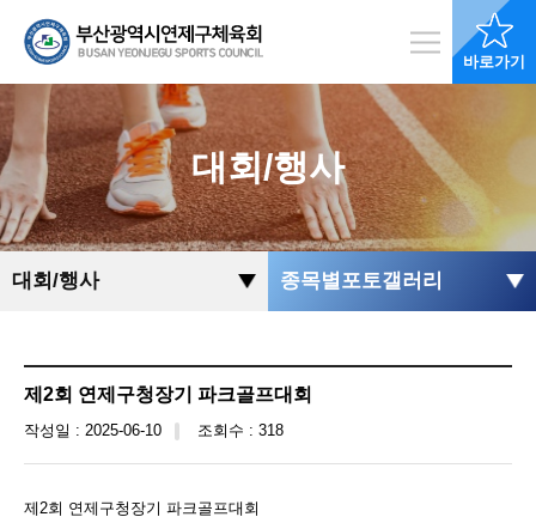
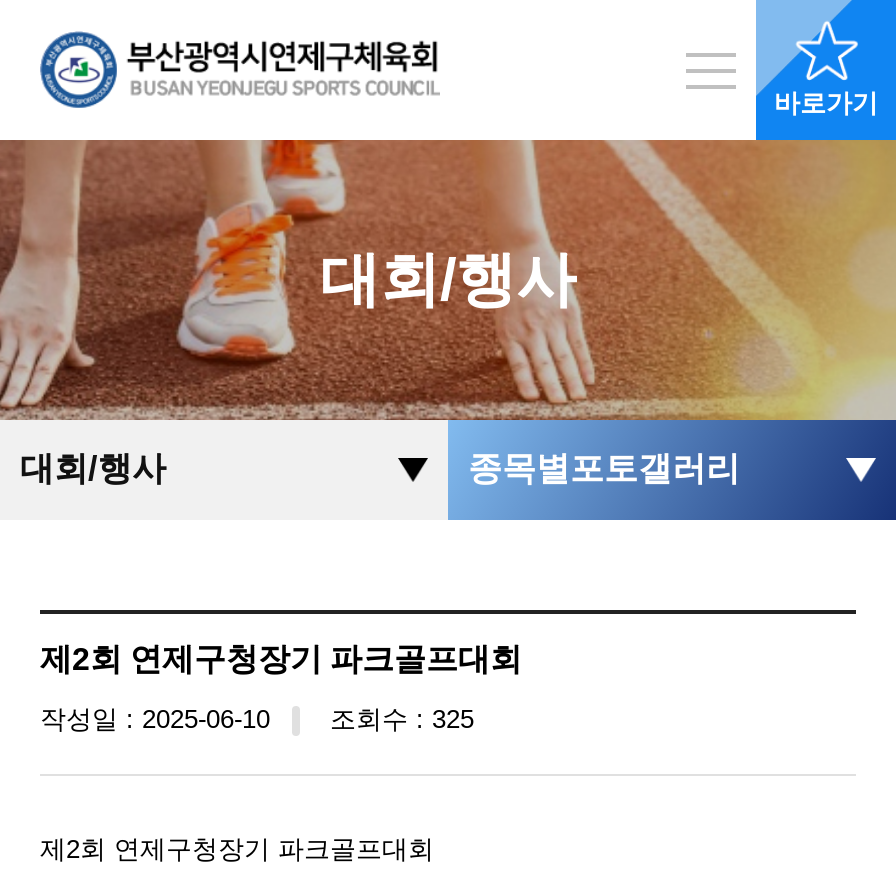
[24,421,284,439] 작성일 : 2025-06-10 조회수 : 318 -> [40,704,474,734] 작성일 : 2025-06-10 조회수 : 325

